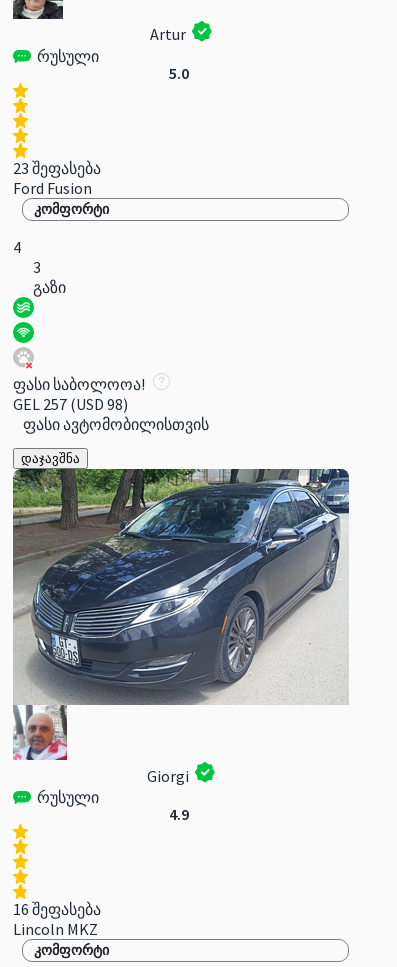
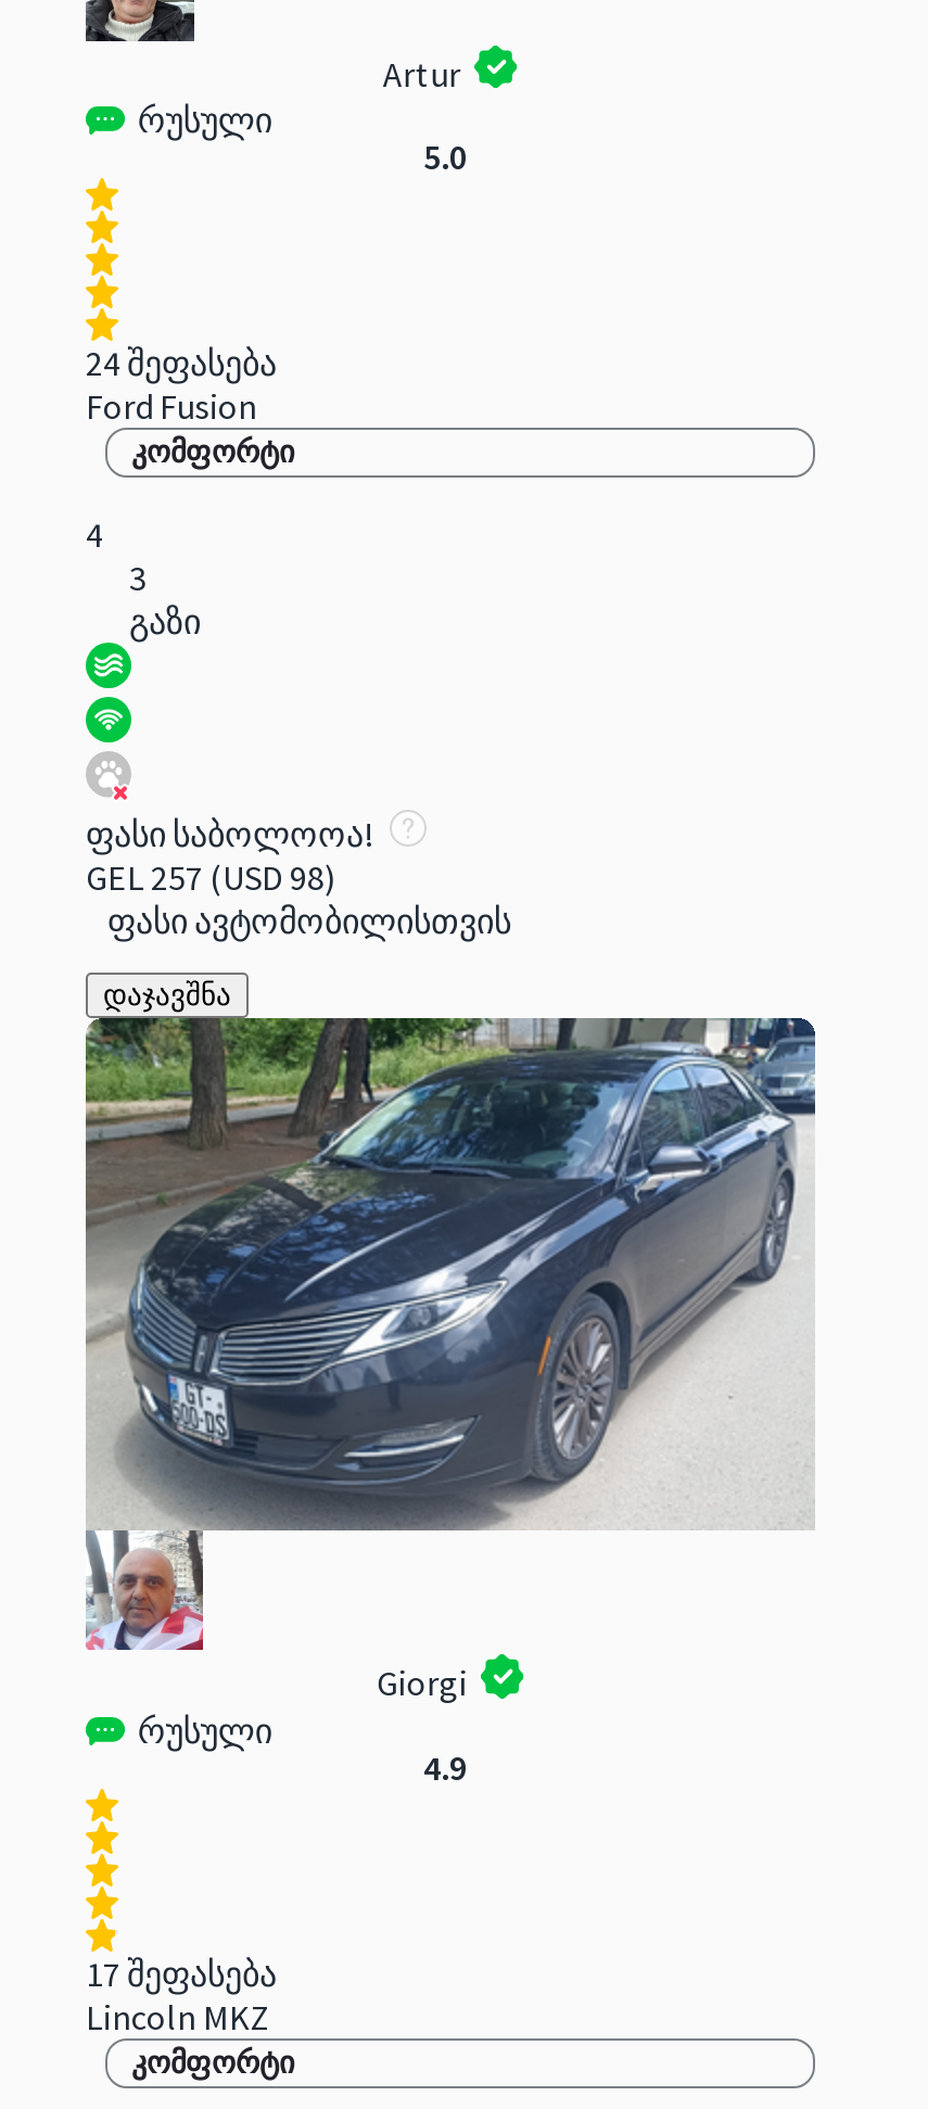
[13,157,101,177] 23 შეფასება -> [86,342,277,385] 24 შეფასება
[13,899,101,919] 16 შეფასება -> [86,1951,277,1995] 17 შეფასება

